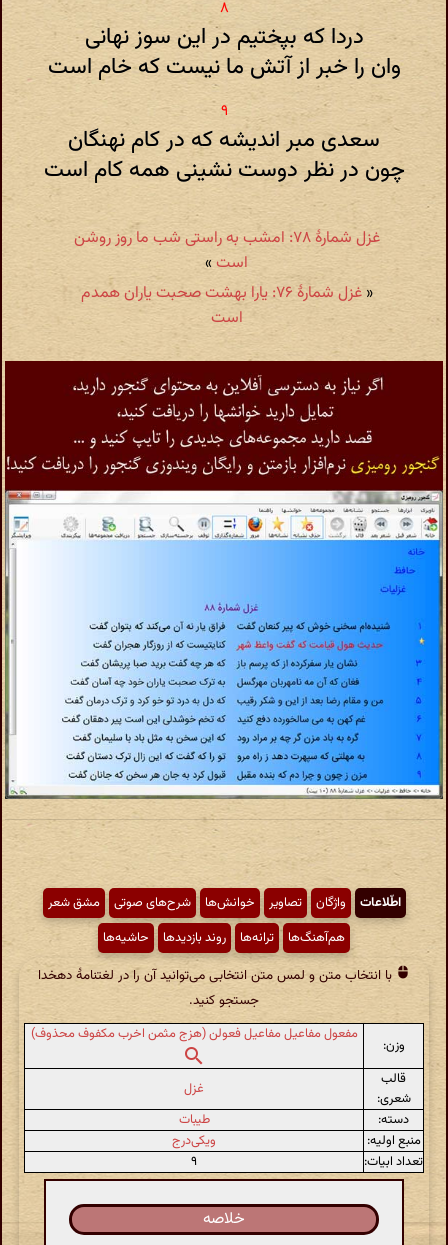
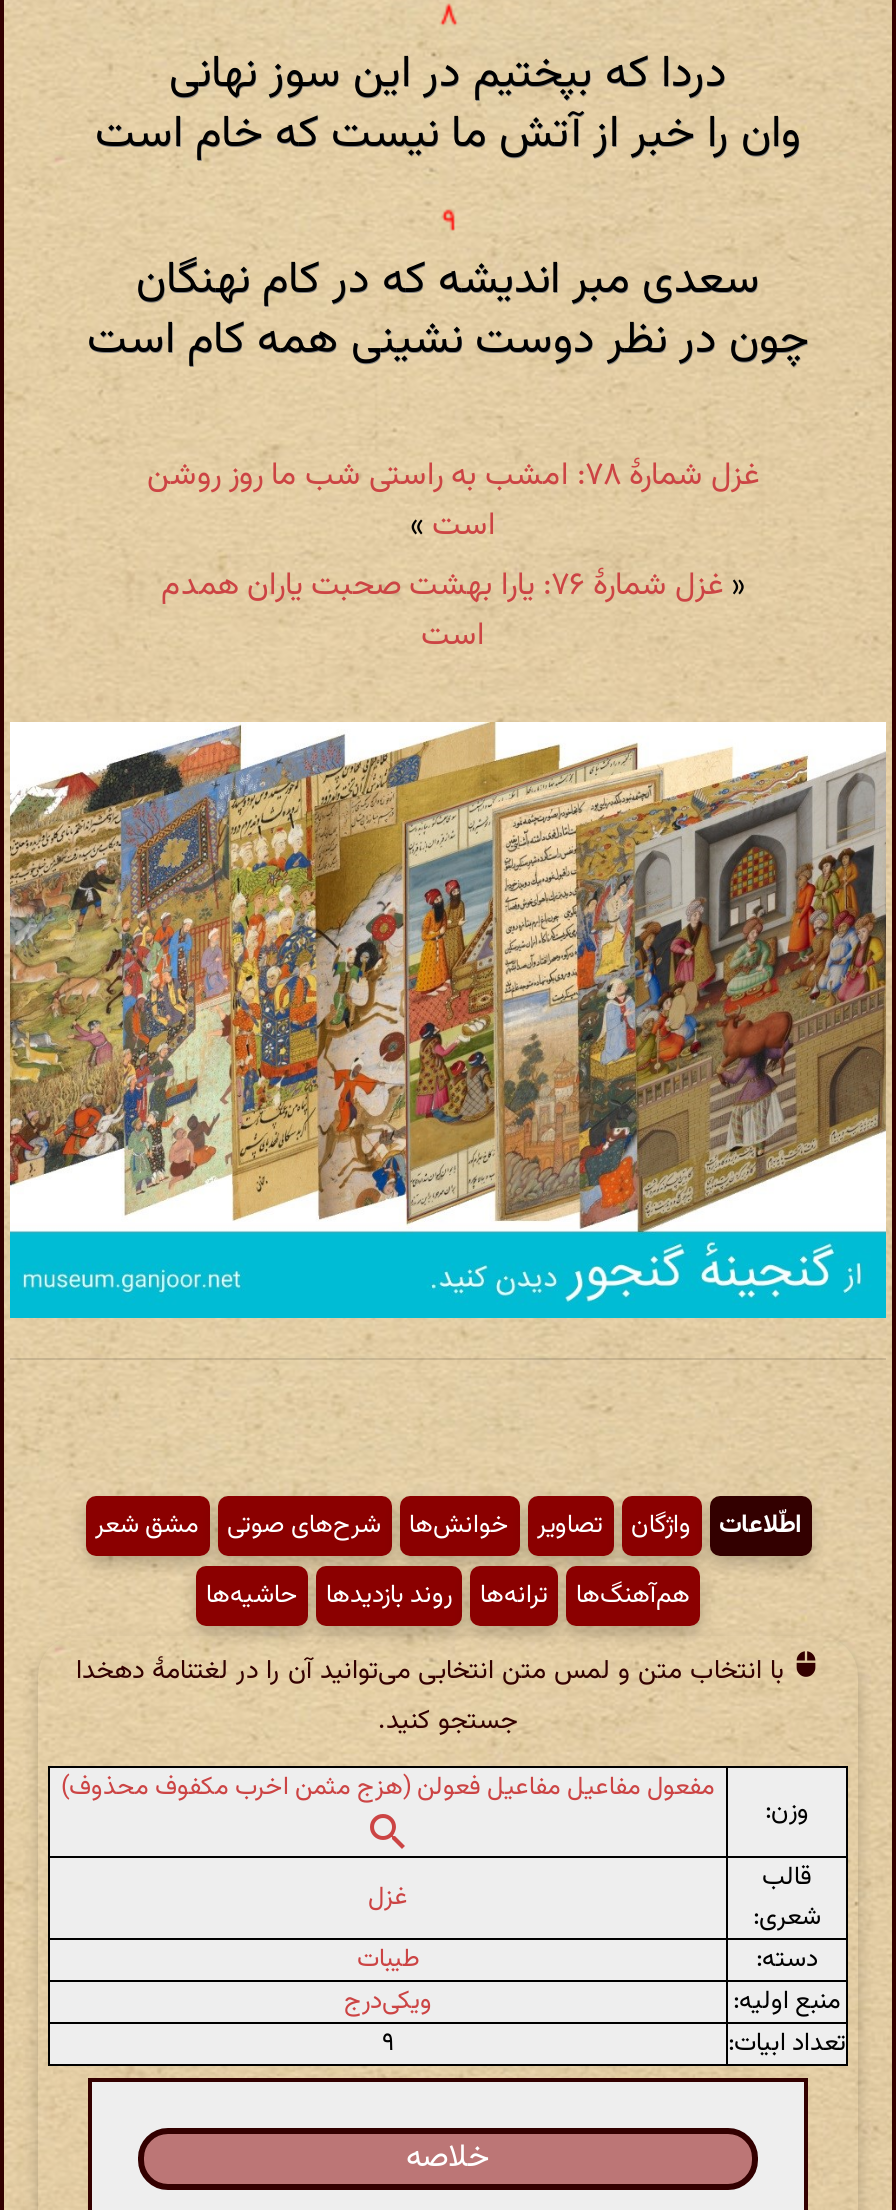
[4,360,444,800] [image] -> [8,720,888,1320] [image]

